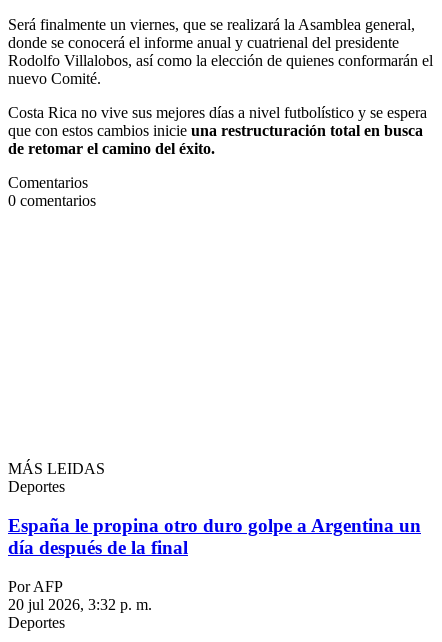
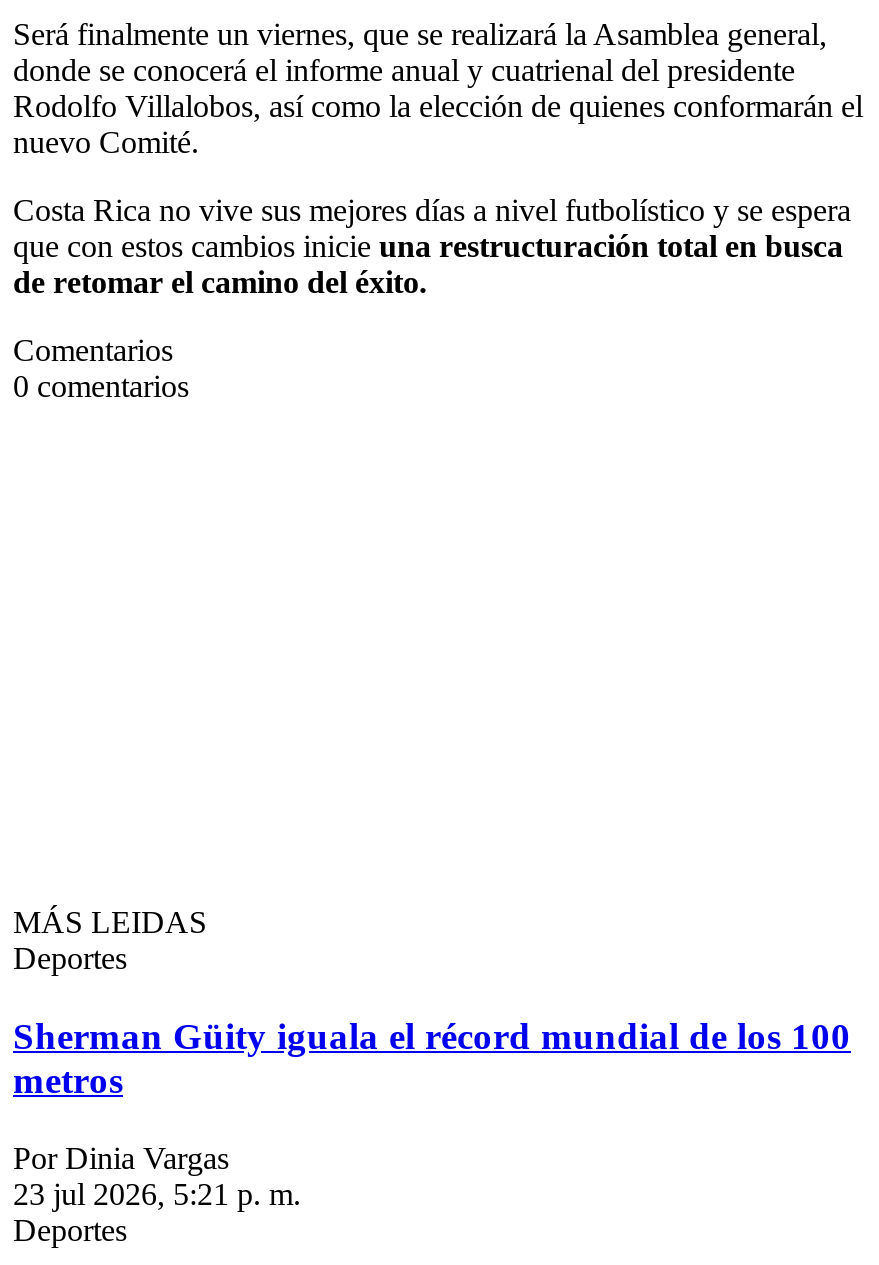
[8,515,421,558] España le propina otro duro golpe a Argentina un | día después de la final -> [13,1015,851,1101] Sherman Güity iguala el récord mundial de los 100 | metros
[8,578,152,613] Por AFP | 20 jul 2026, 3:32 p. m. -> [13,1140,301,1210] Por Dinia Vargas | 23 jul 2026, 5:21 p. m.

